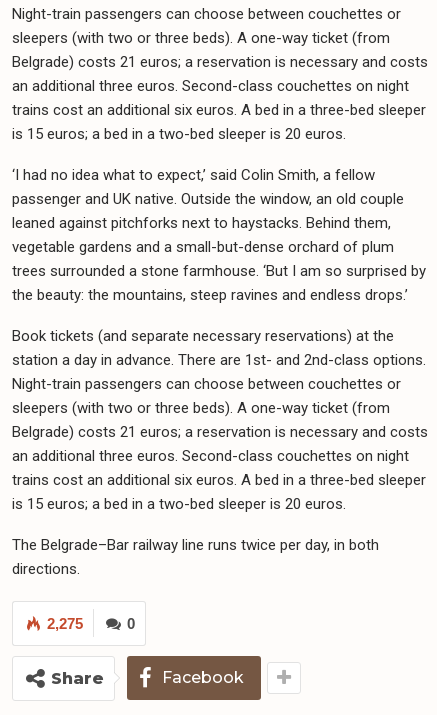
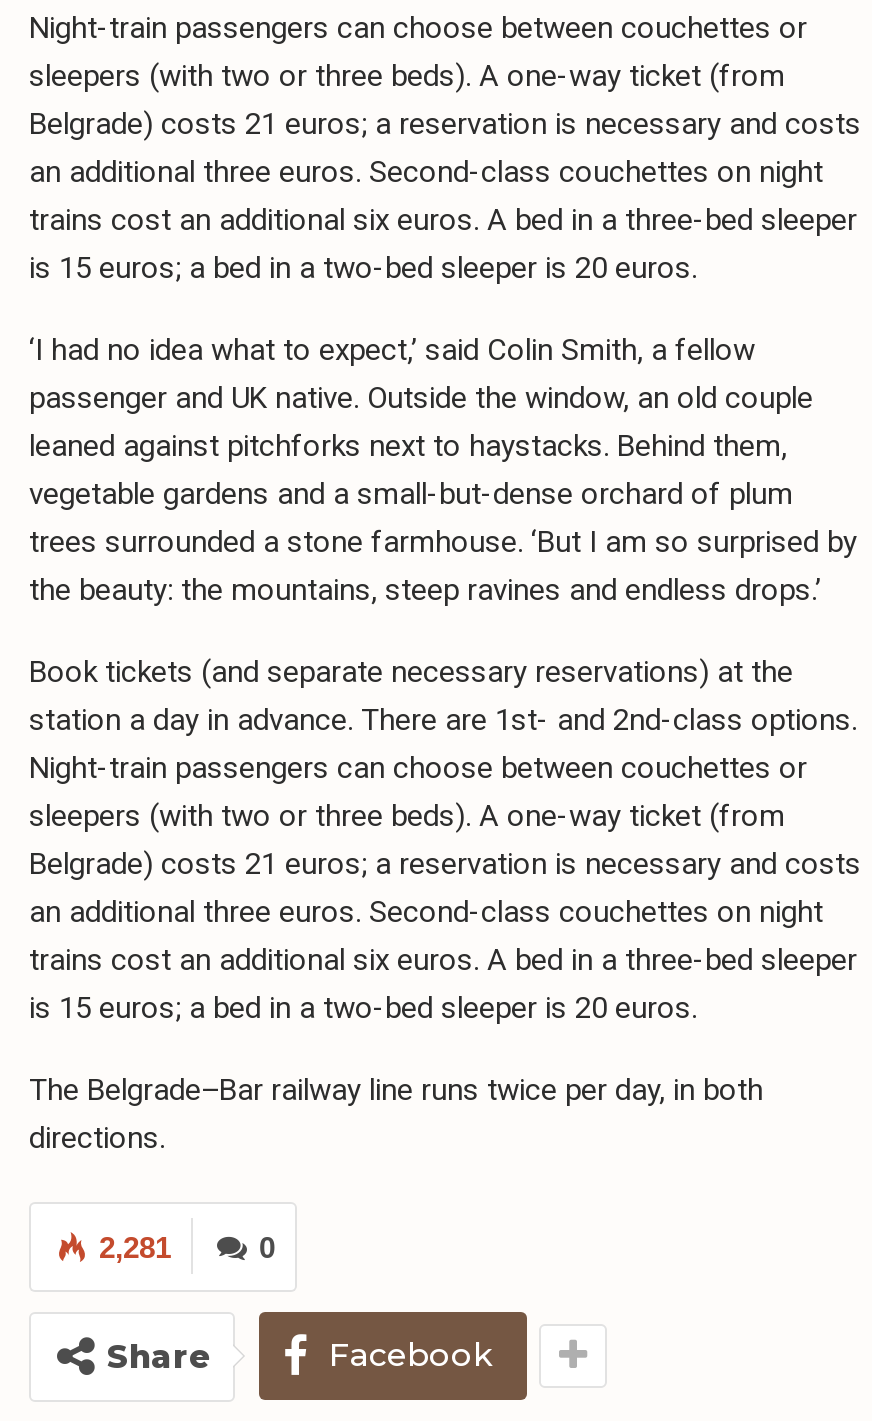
[47,614,83,631] 2,275 -> [99,1229,171,1263] 2,281

